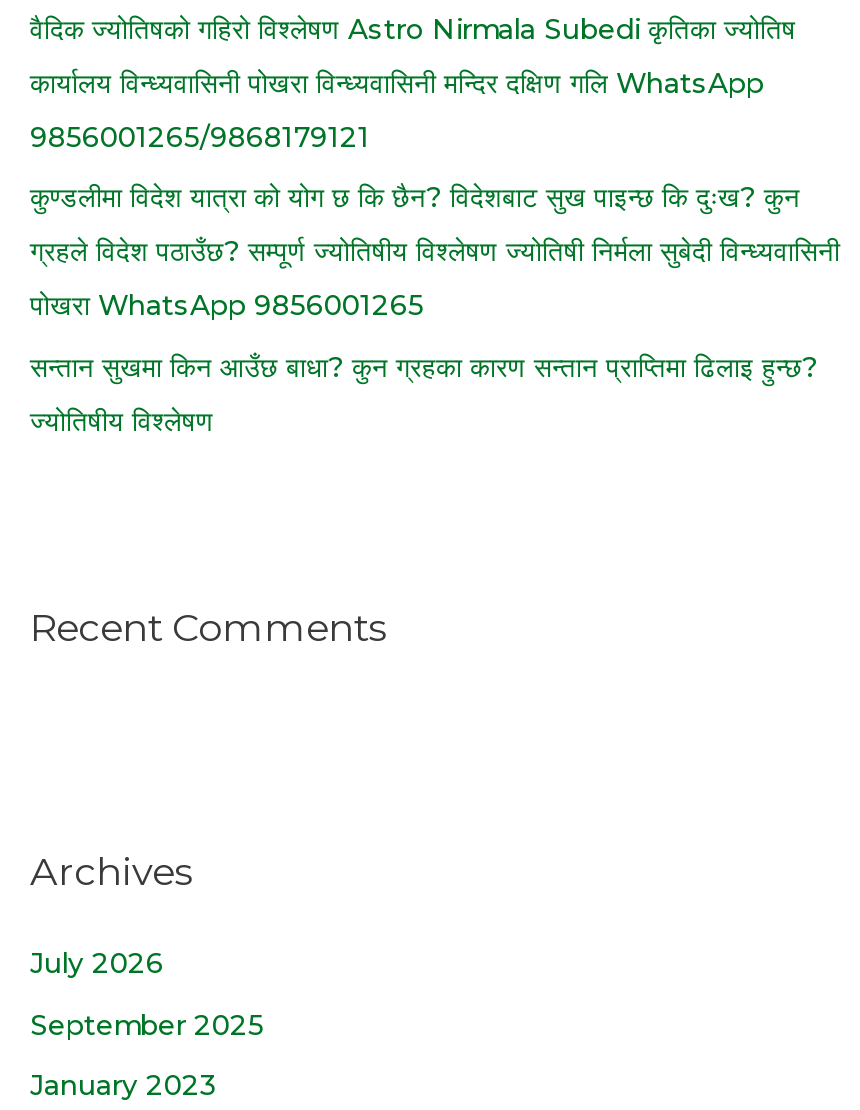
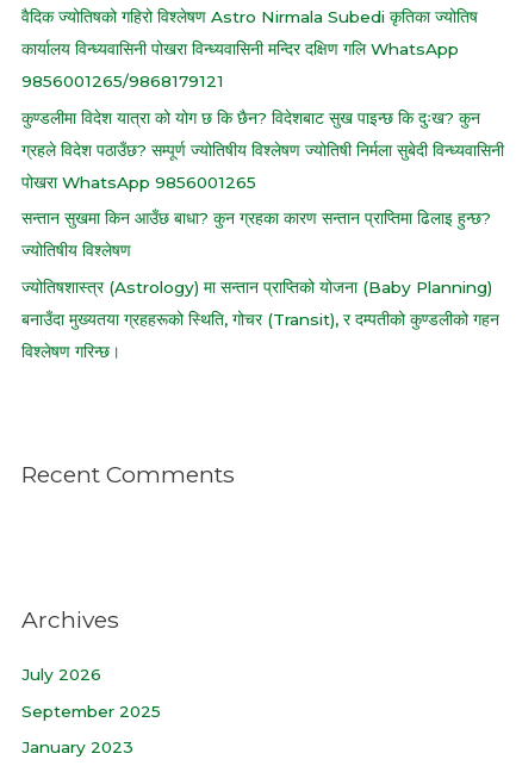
none -> [21,277,499,360] ज्योतिषशास्त्र (Astrology) मा सन्तान प्राप्तिको योजना (Baby Planning) | बनाउँदा मुख्यतया ग्रहहरूको स्थिति, गोचर (Transit), र दम्पतीको कुण्डलीको गहन | विश्लेषण गरिन्छ।

